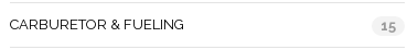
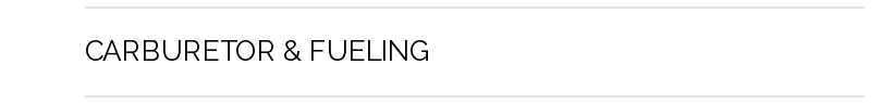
[381,17,396,33] 15 -> none

